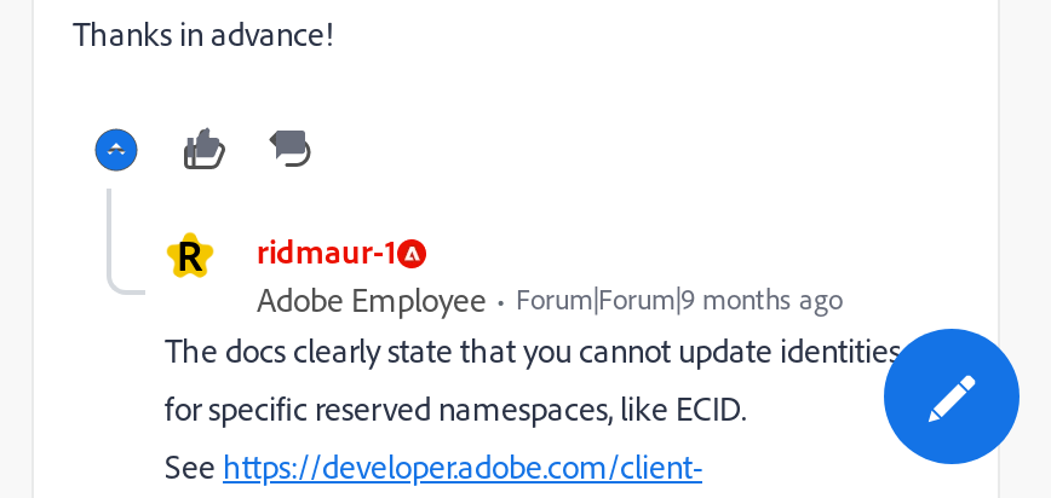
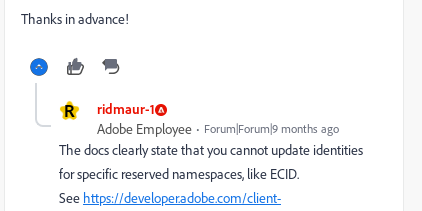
[881,326,1022,467] [image] -> none

